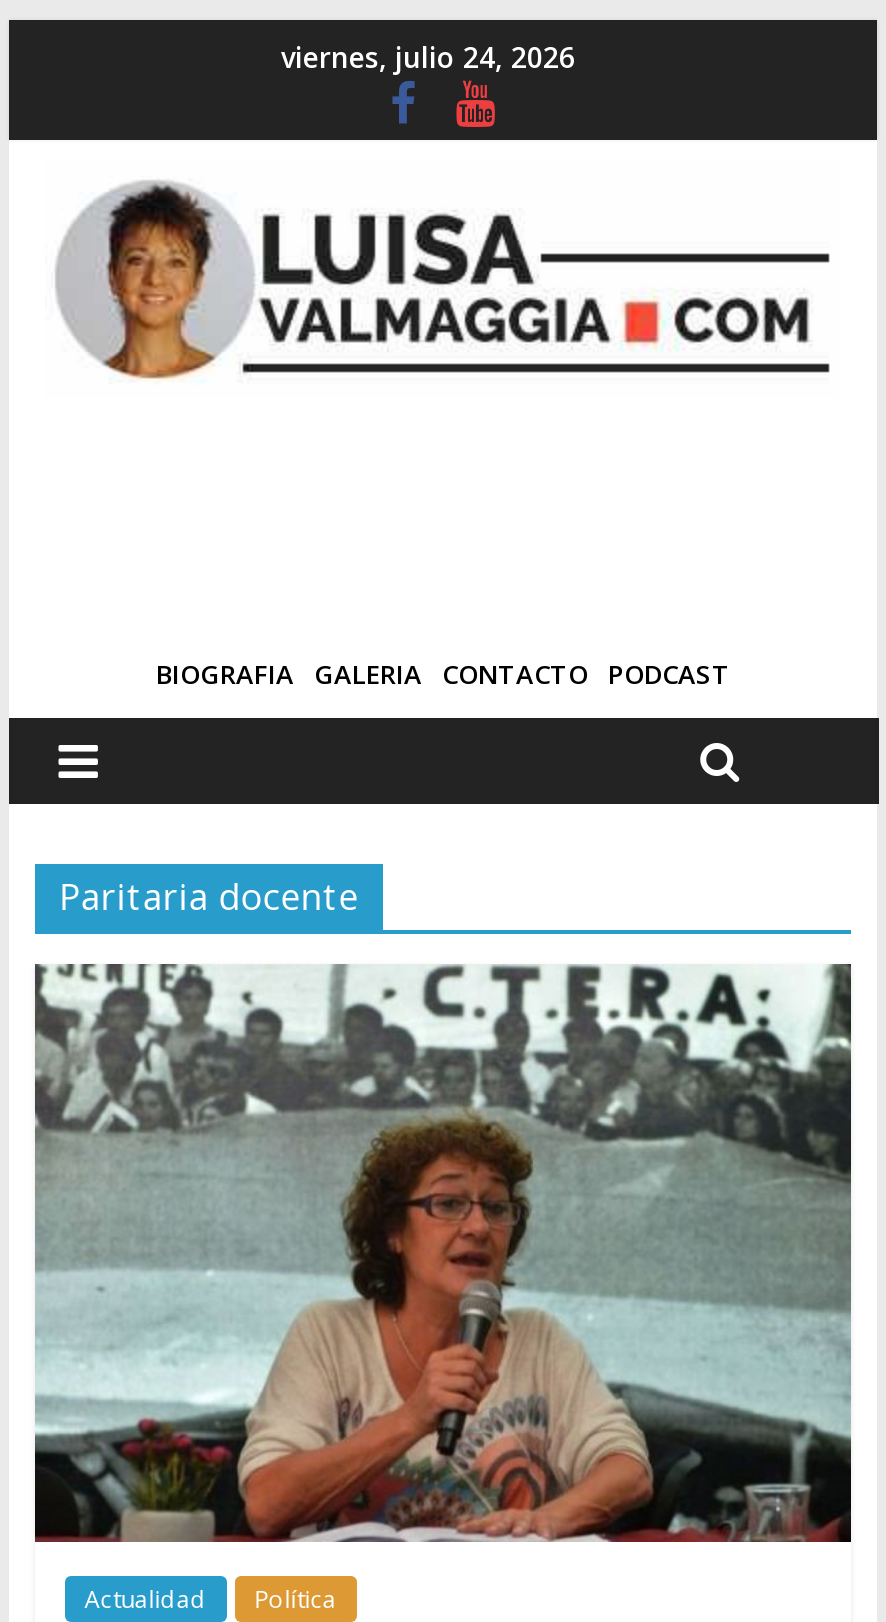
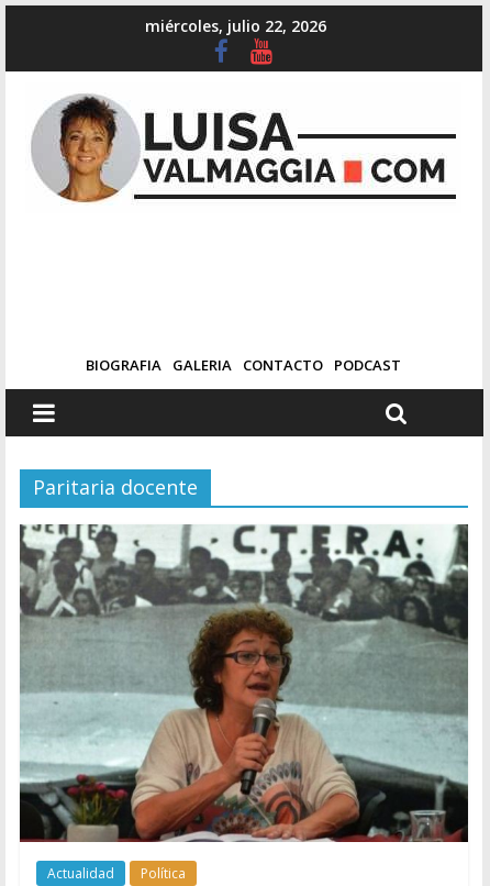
[281,38,575,76] viernes, julio 24, 2026 -> [145,15,326,36] miércoles, julio 22, 2026

